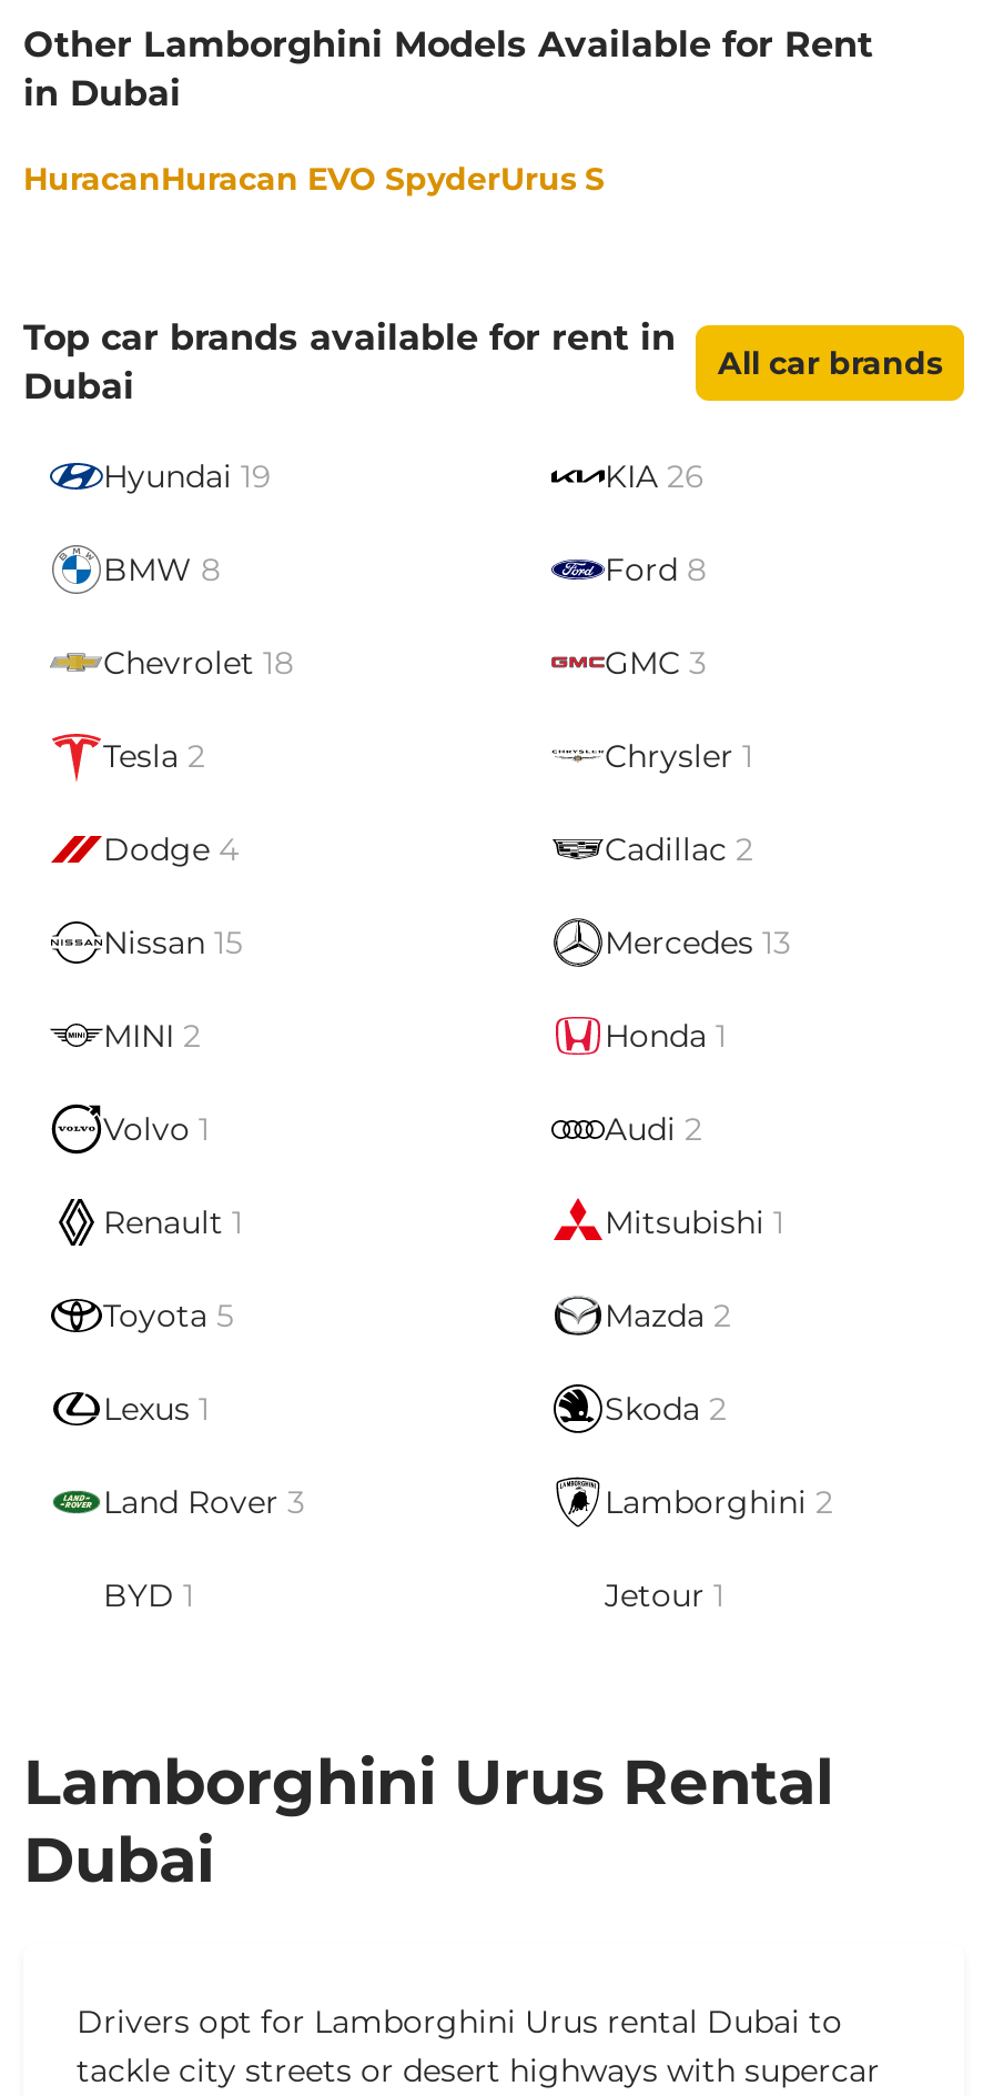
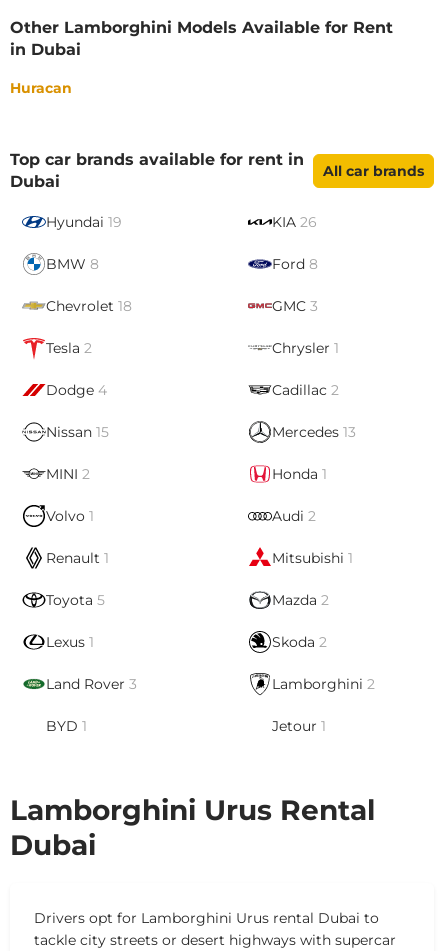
[23,159,605,199] HuracanHuracan EVO SpyderUrus S -> [10,79,72,97] Huracan

